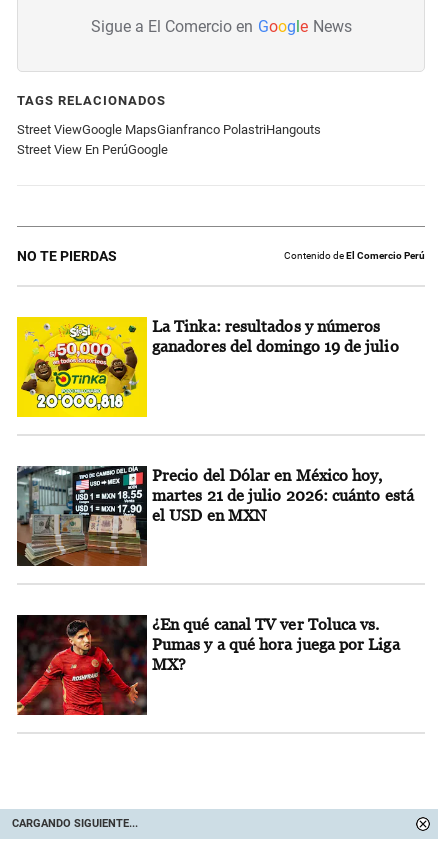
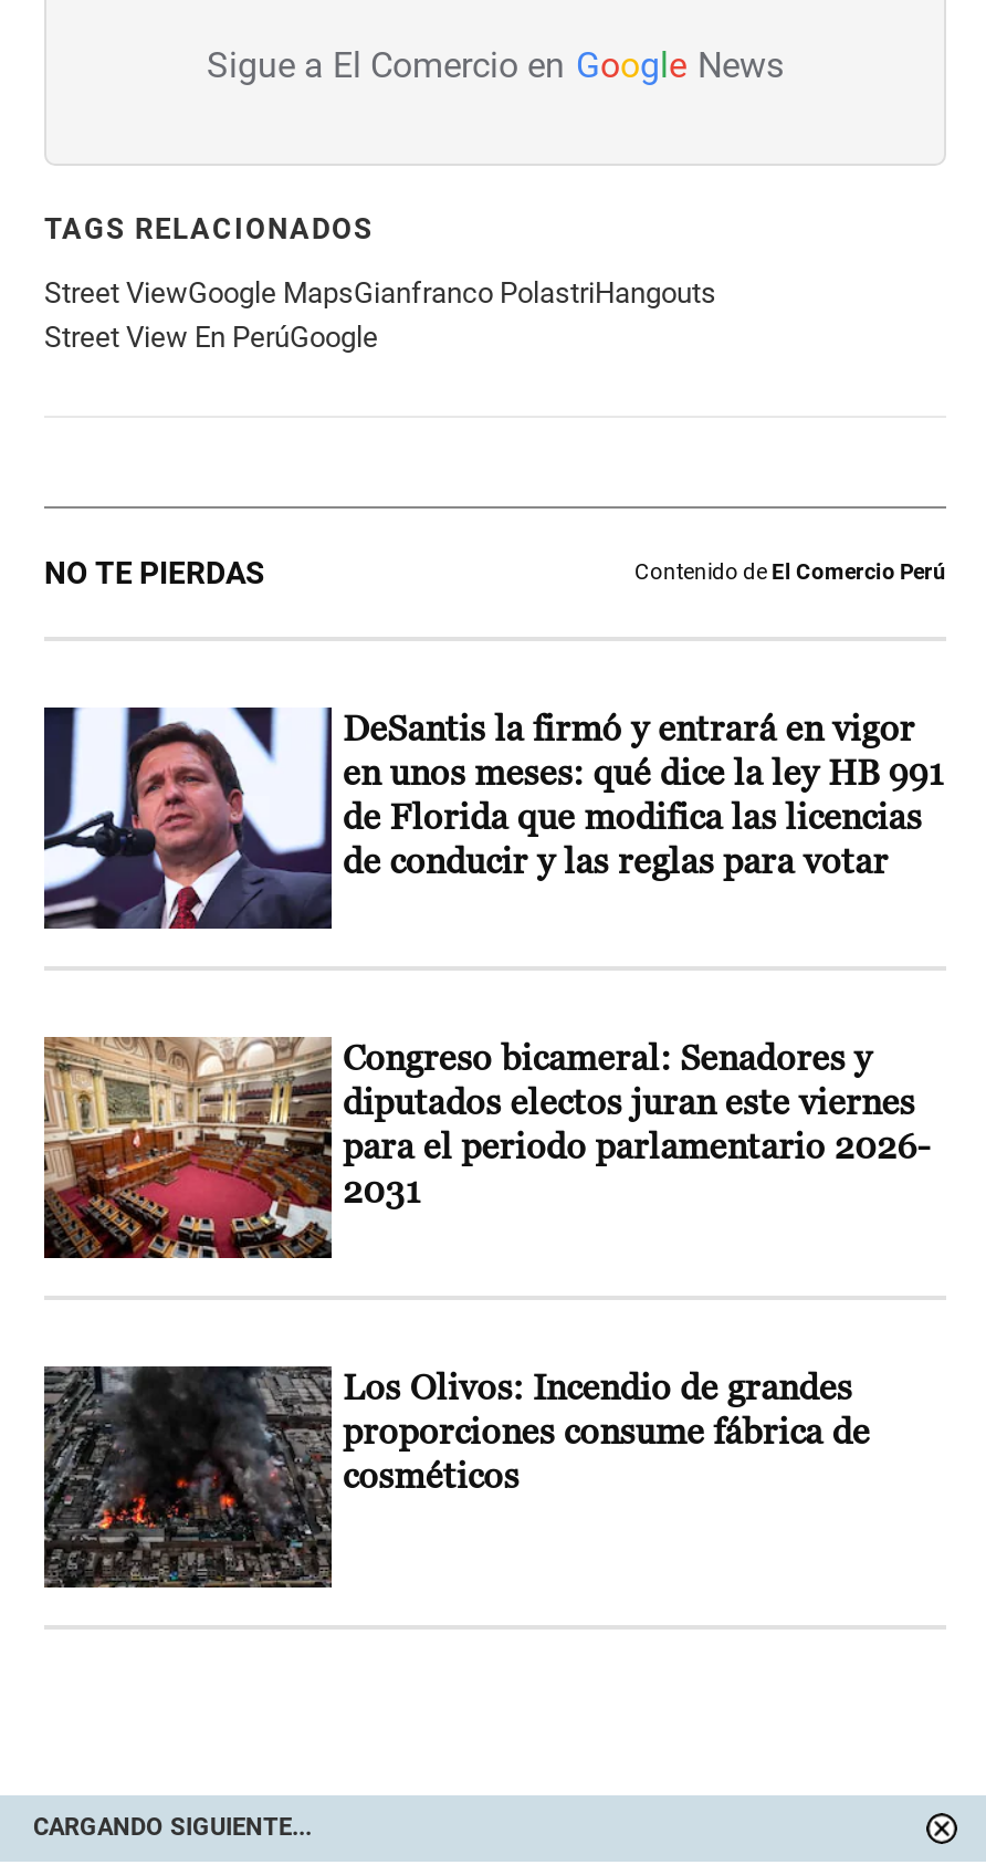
[16,316,399,418] [image] | La Tinka: resultados y números | ganadores del domingo 19 de julio -> [42,705,944,931] [image] | DeSantis la firmó y entrará en vigor | en unos meses: qué dice la ley HB 991 | de Florida que modifica las licencias | de conducir y las reglas para votar
[16,465,414,567] [image] | Precio del Dólar en México hoy, | martes 21 de julio 2026: cuánto está | el USD en MXN -> [42,1035,930,1260] [image] | Congreso bicameral: Senadores y | diputados electos juran este viernes | para el periodo parlamentario 2026- | 2031
[16,615,400,716] [image] | ¿En qué canal TV ver Toluca vs. | Pumas y a qué hora juega por Liga | MX? -> [42,1364,870,1590] [image] | Los Olivos: Incendio de grandes | proporciones consume fábrica de | cosméticos

